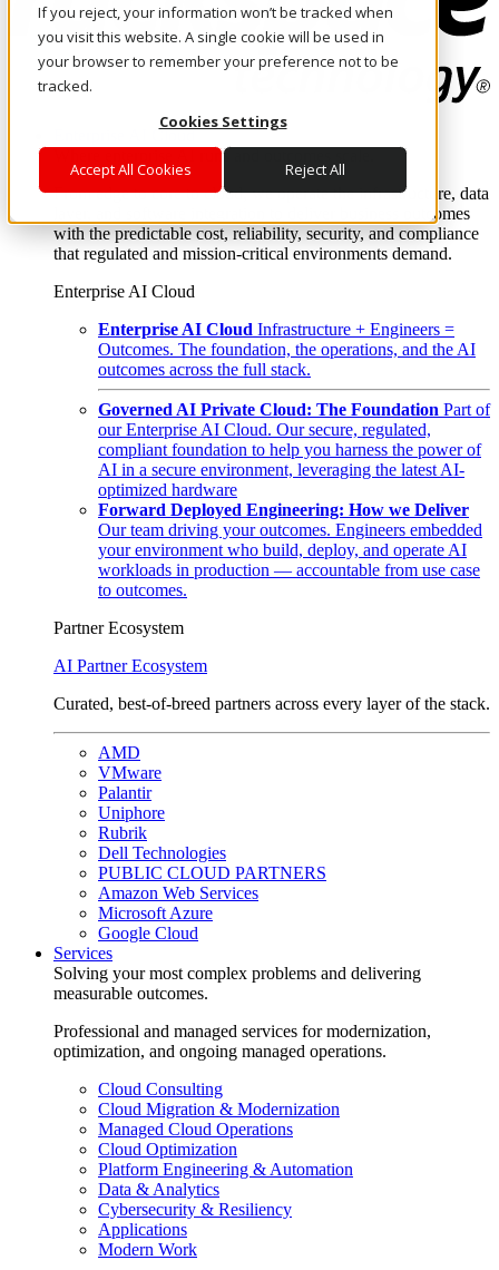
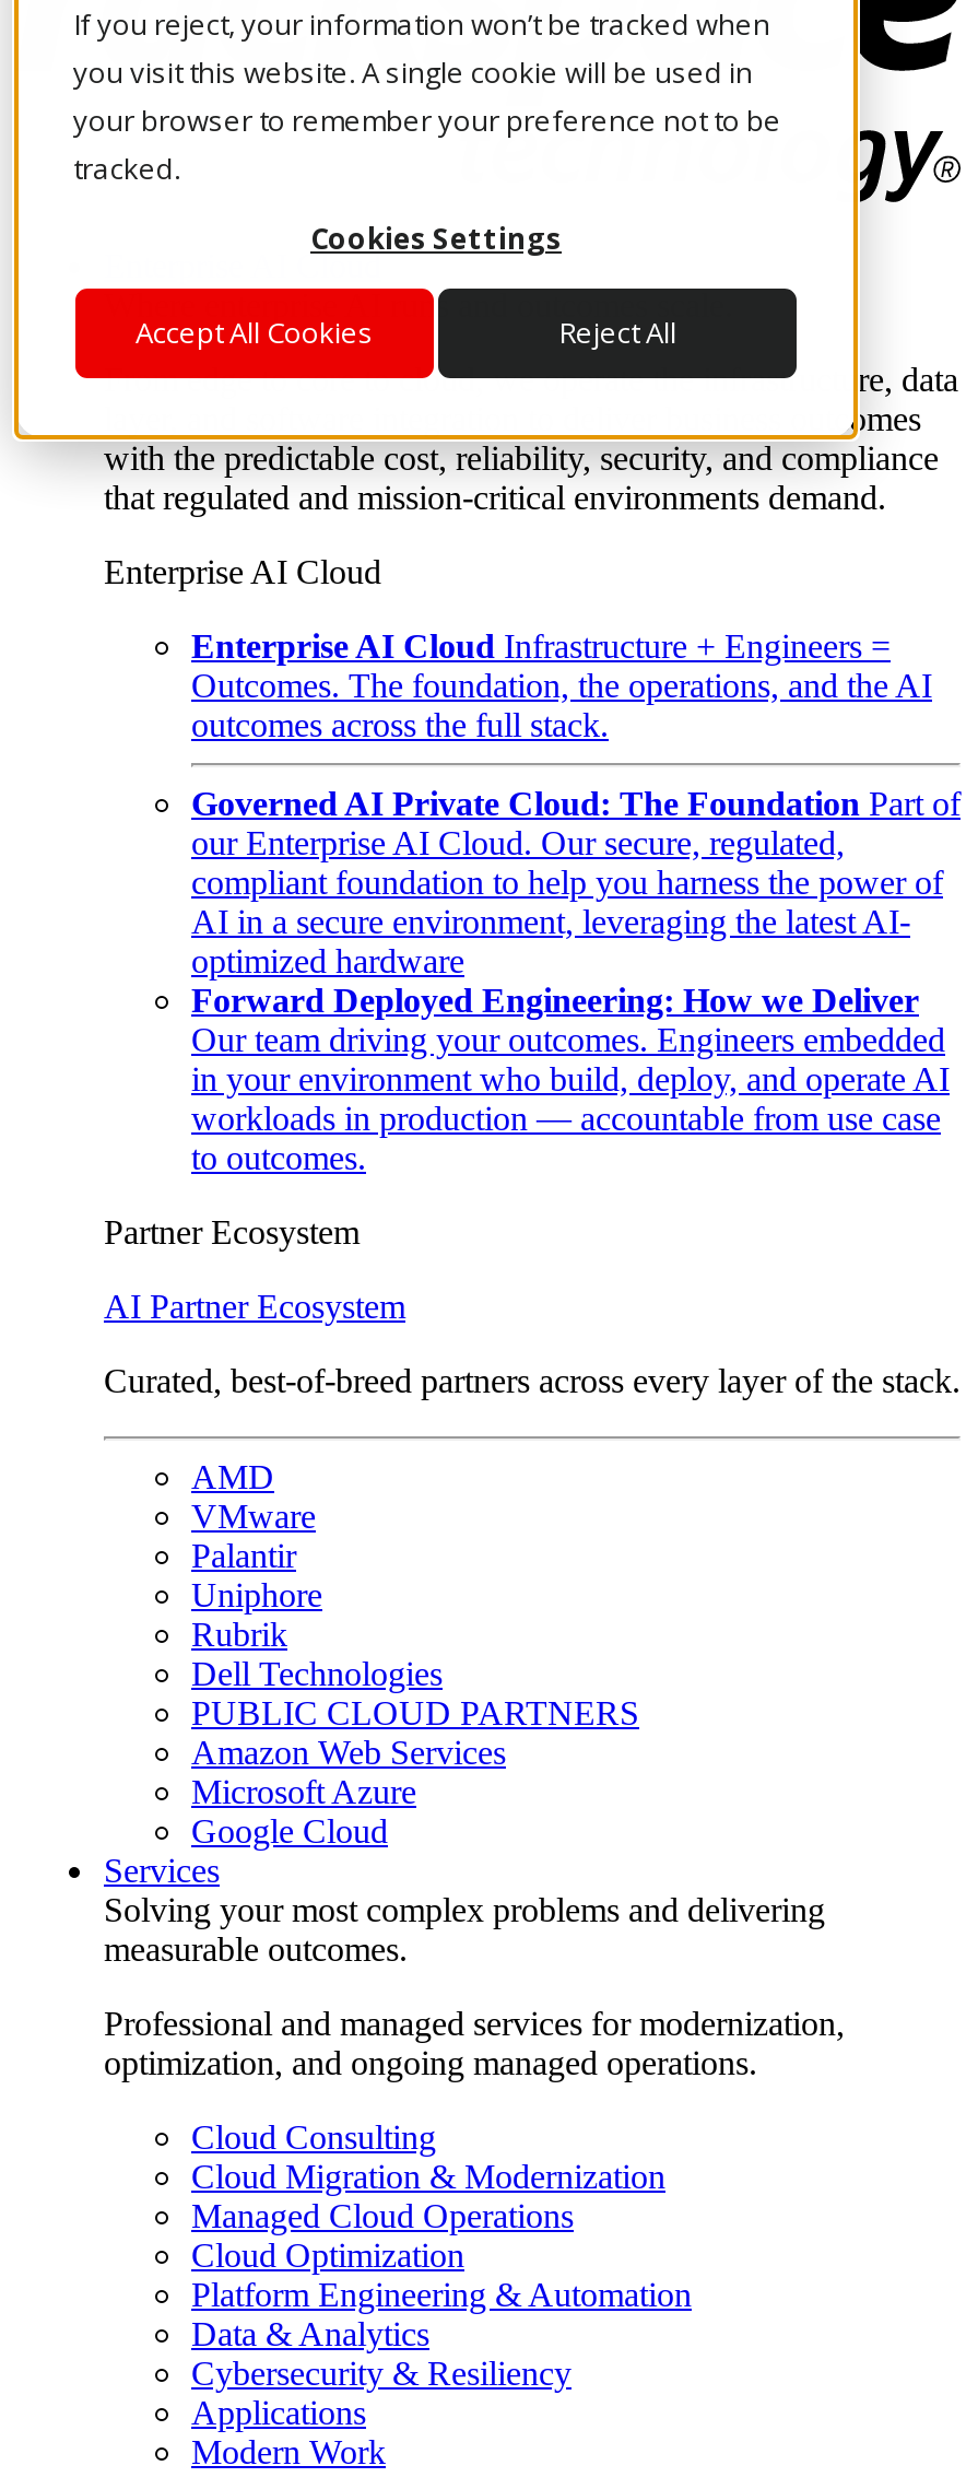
[98,541,467,559] your environment who build, deploy, and operate AI -> [191,1061,950,1098] in your environment who build, deploy, and operate AI

